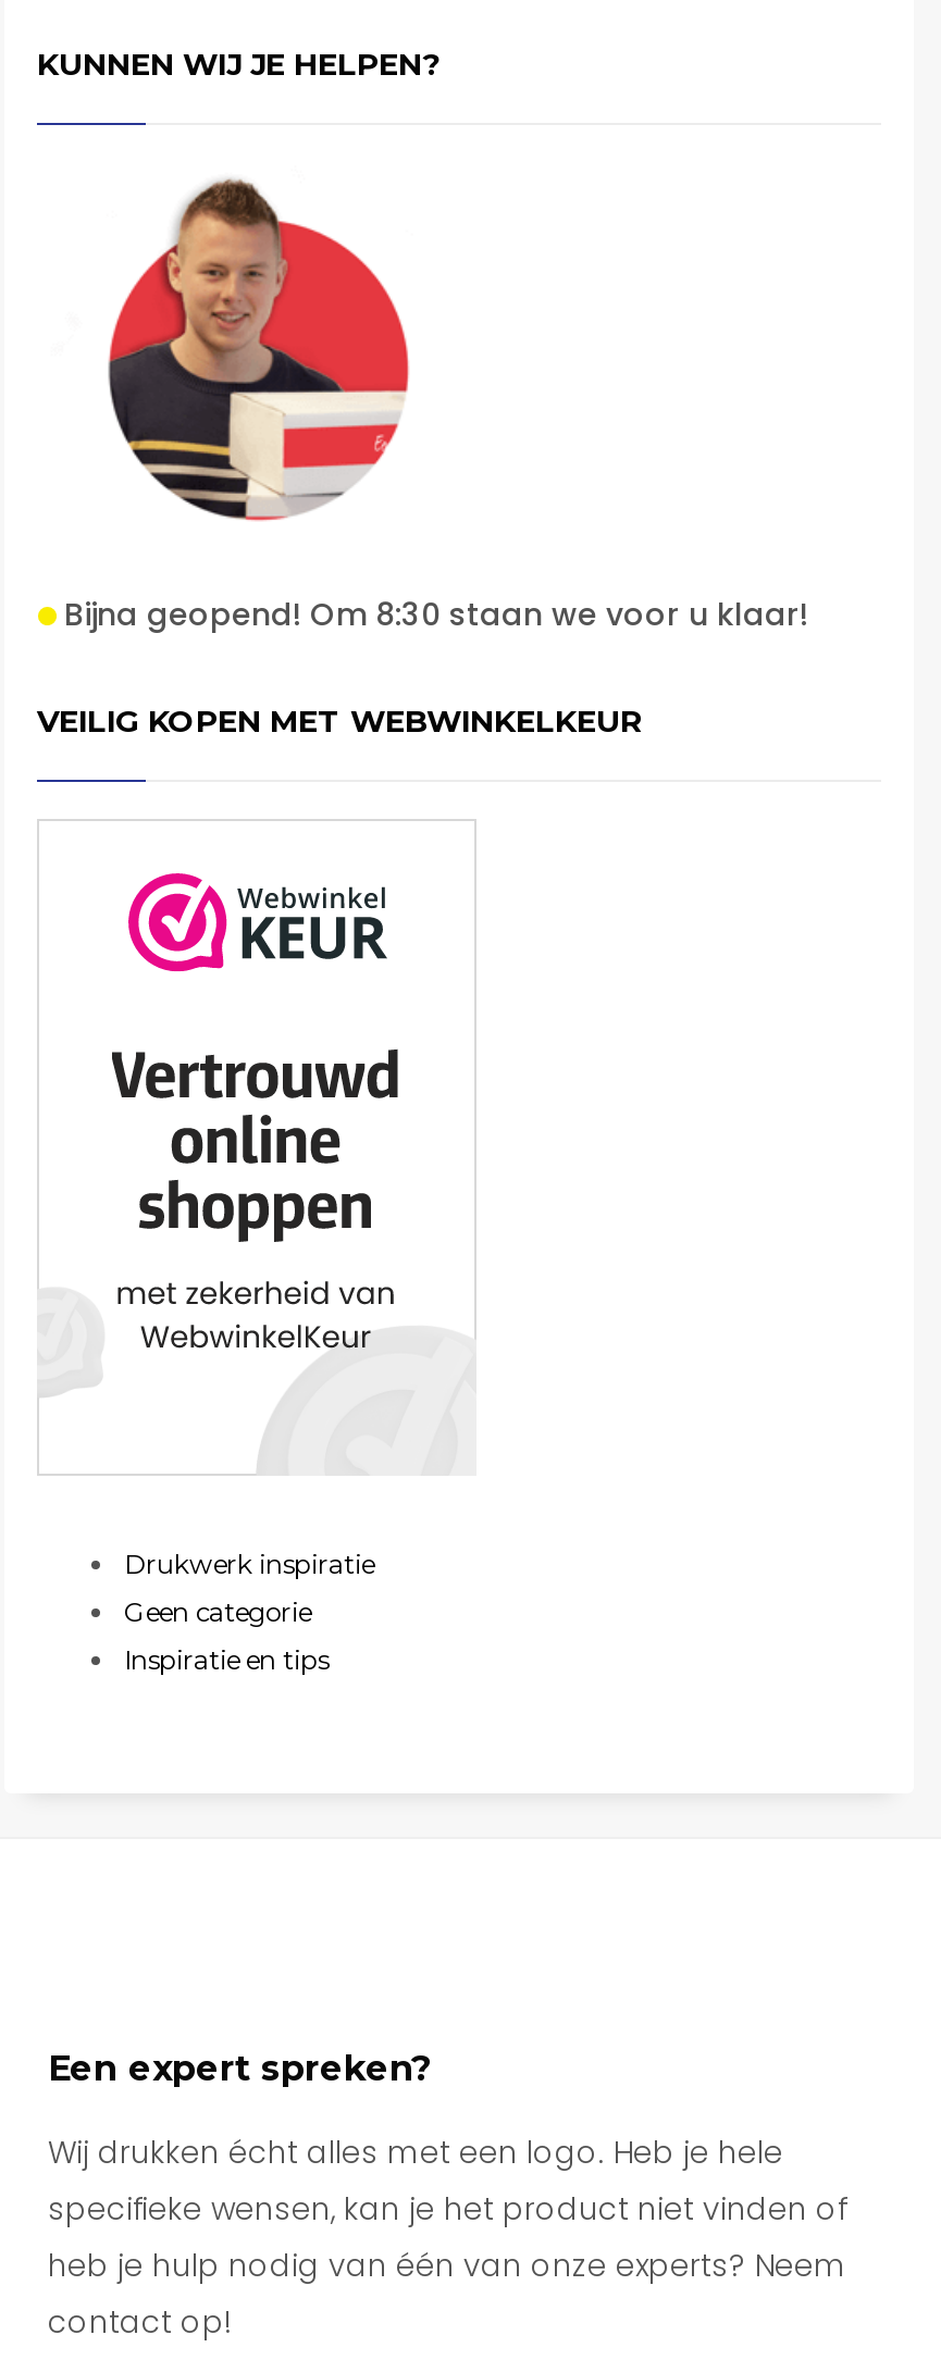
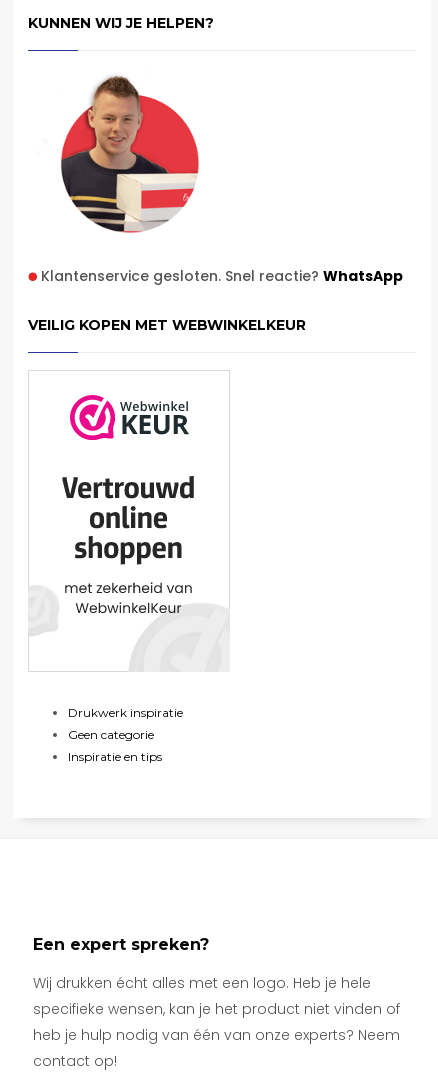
[55,592,808,635] Bijna geopend! Om 8:30 staan we voor u klaar! -> [36,266,402,286] Klantenservice gesloten. Snel reactie? WhatsApp

